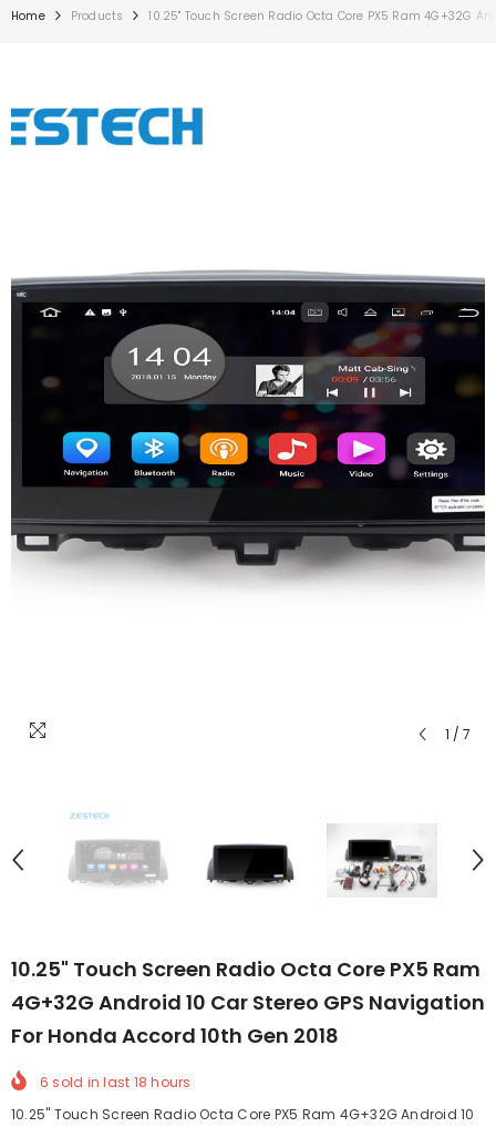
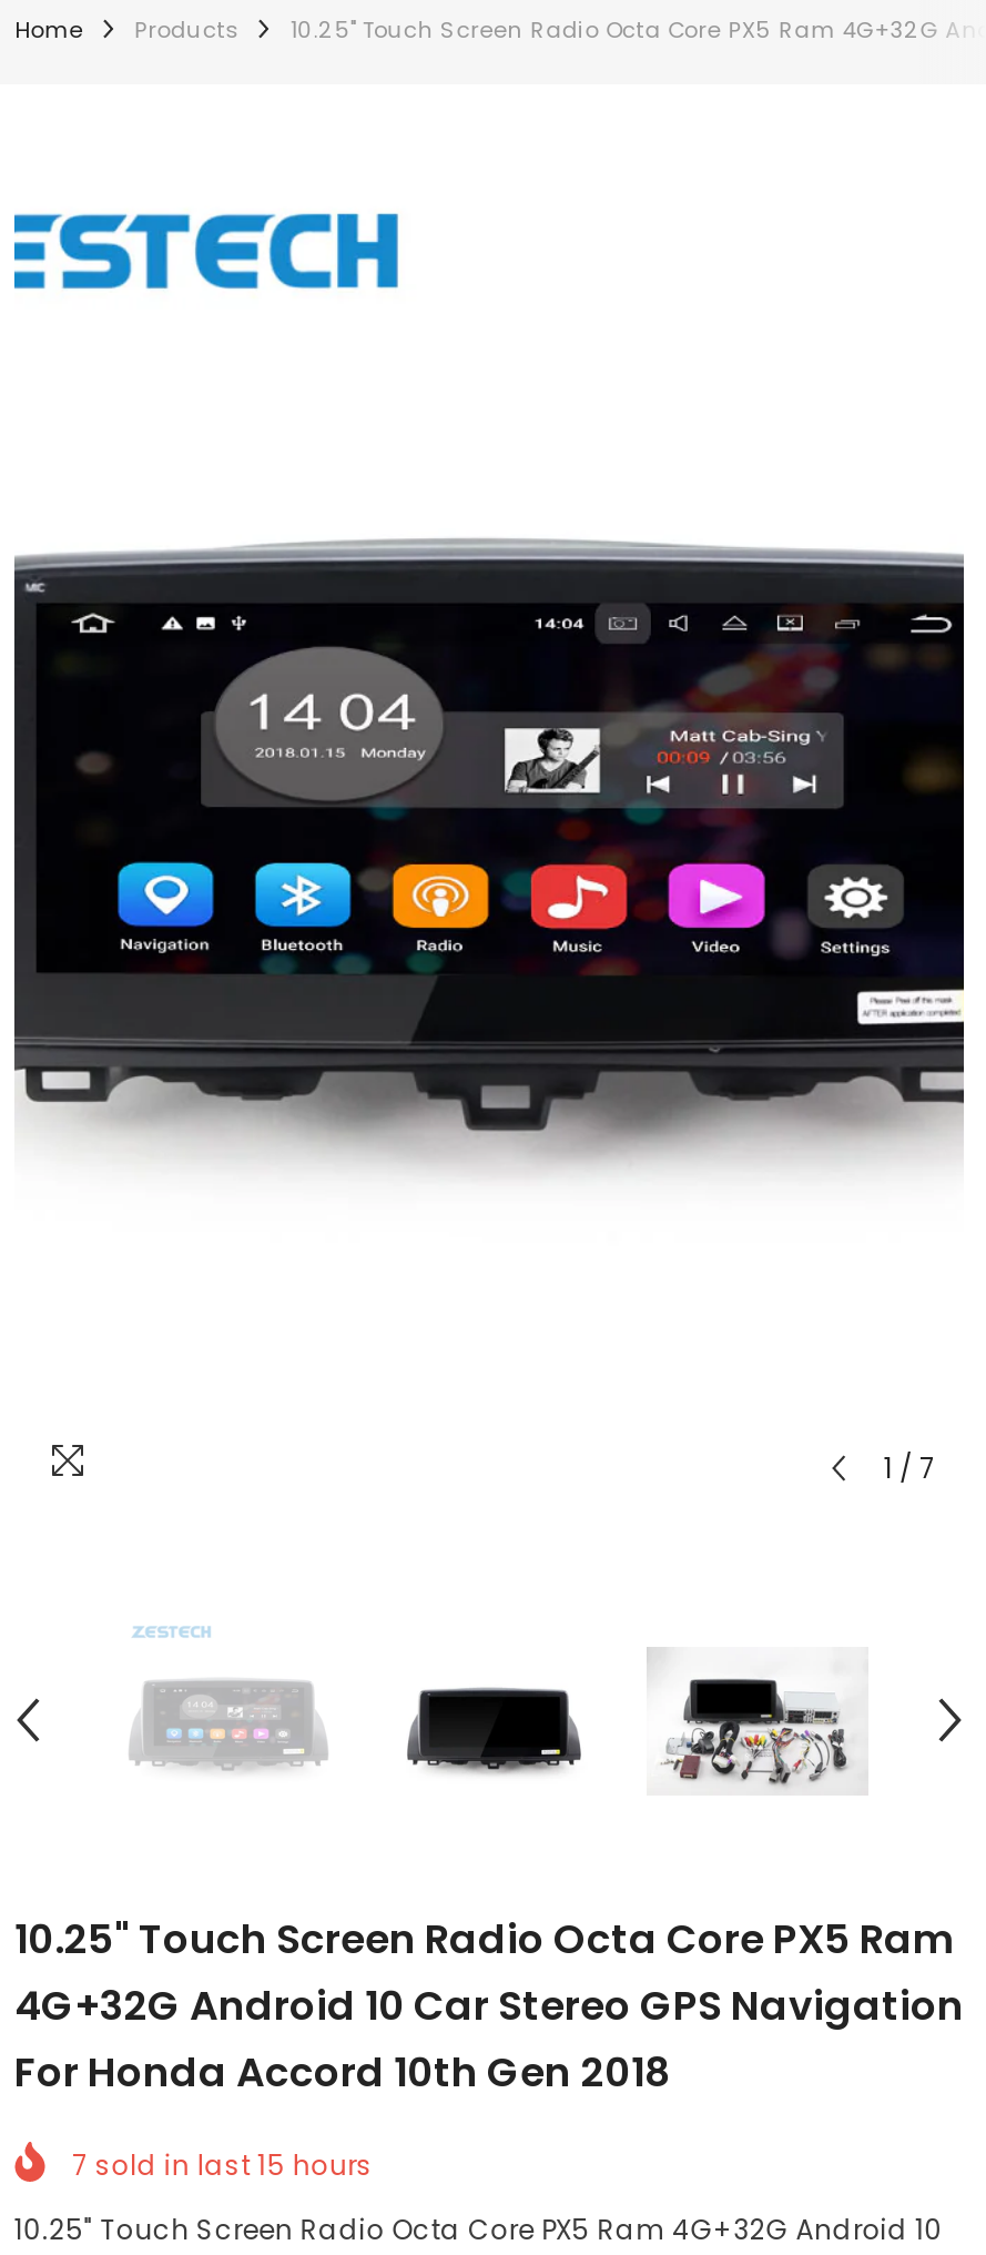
[40,1073,191,1092] 6 sold in last 18 hours -> [72,2147,373,2184] 7 sold in last 15 hours

